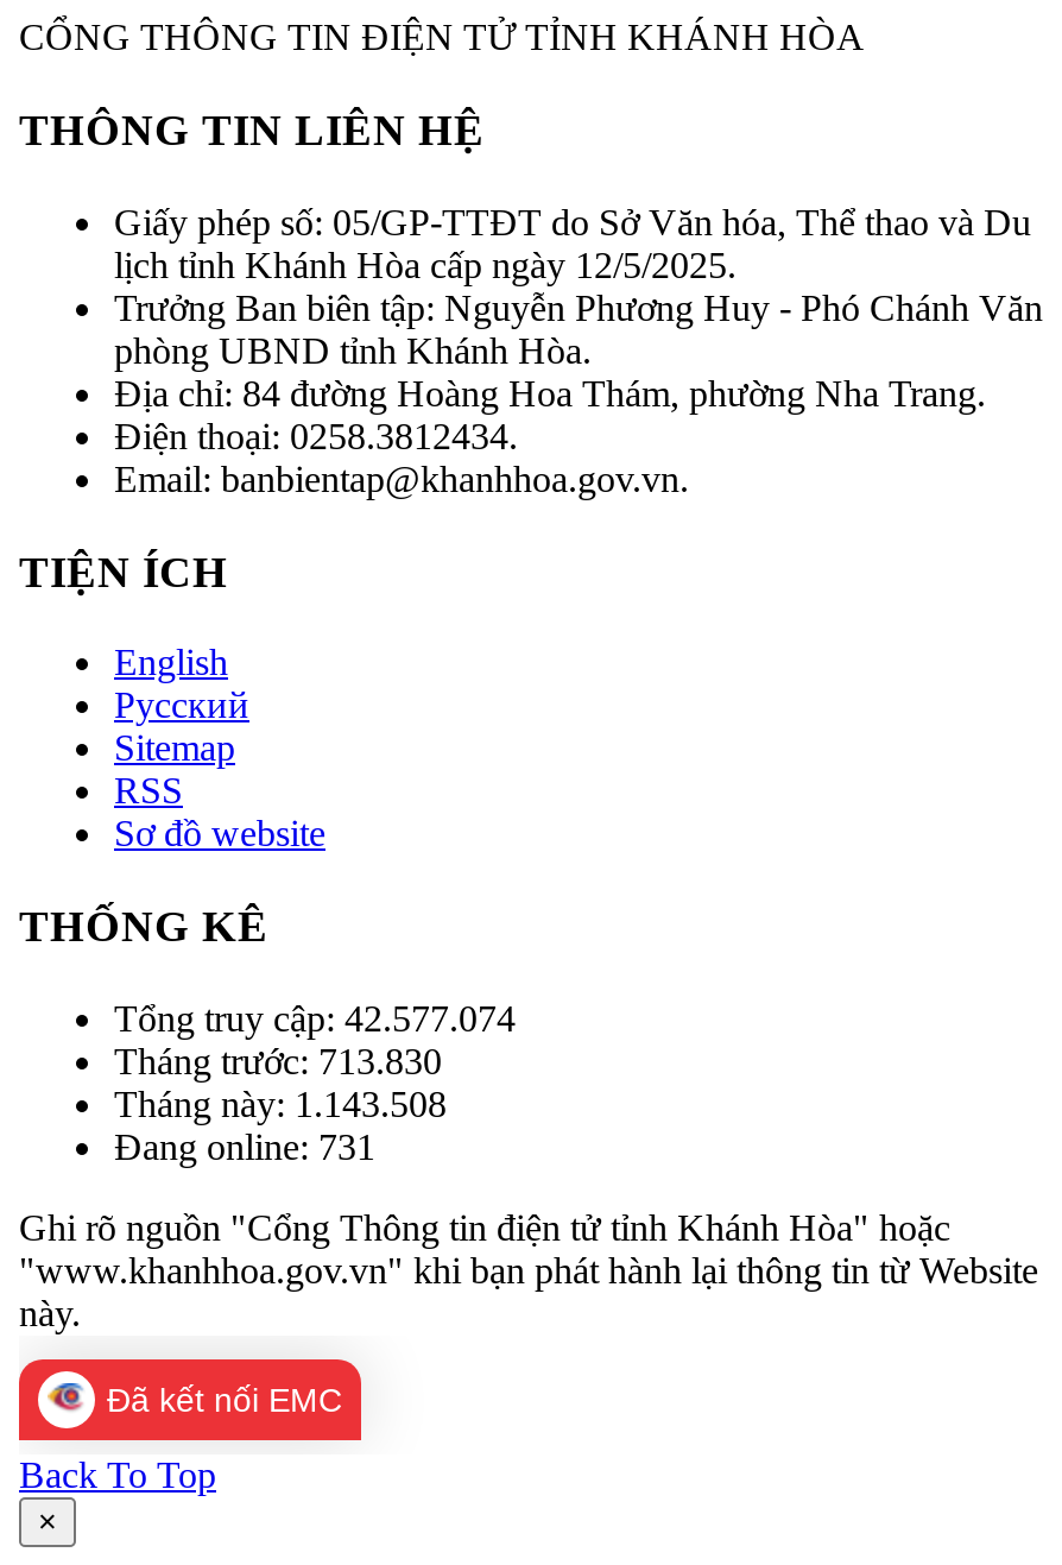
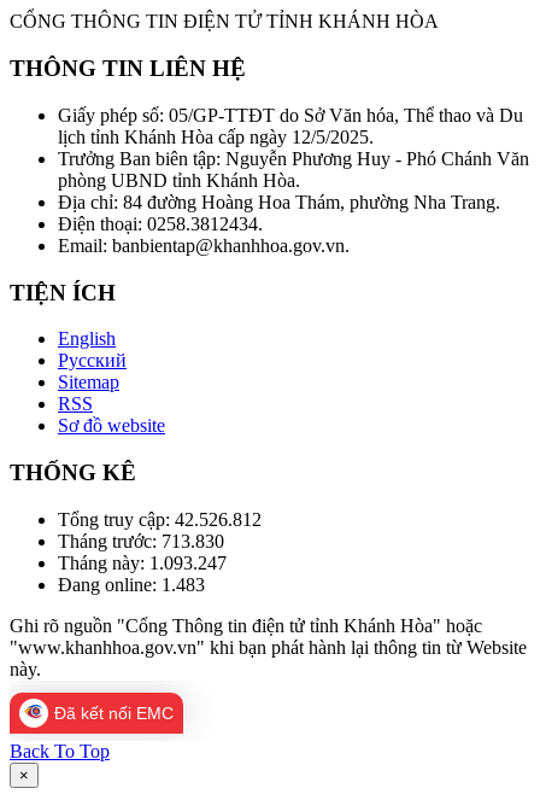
[114,998,516,1038] Tổng truy cập: 42.577.074 -> [58,509,262,529] Tổng truy cập: 42.526.812
[114,1083,447,1124] Tháng này: 1.143.508 -> [58,552,227,573] Tháng này: 1.093.247
[114,1126,375,1166] Đang online: 731 -> [58,574,205,595] Đang online: 1.483

